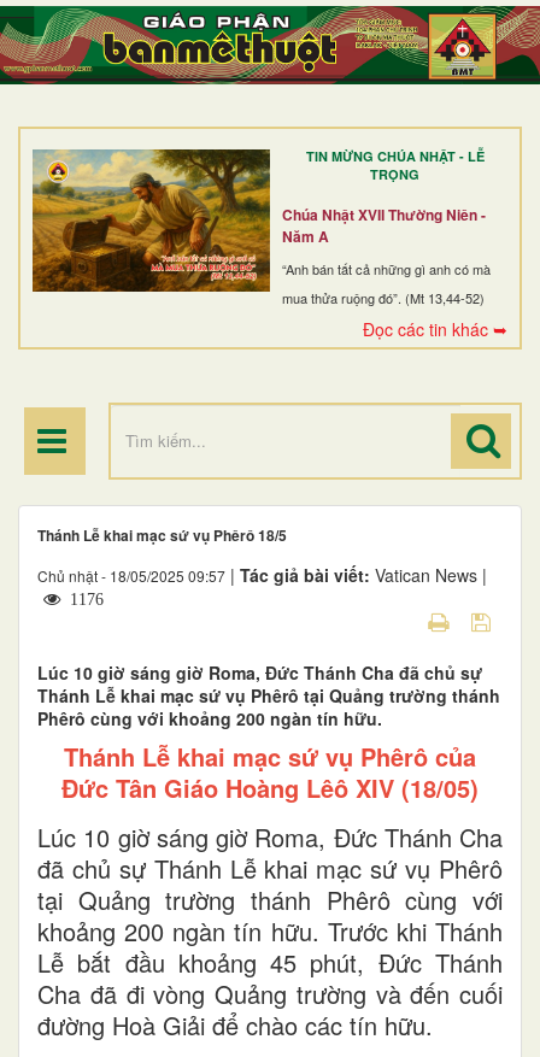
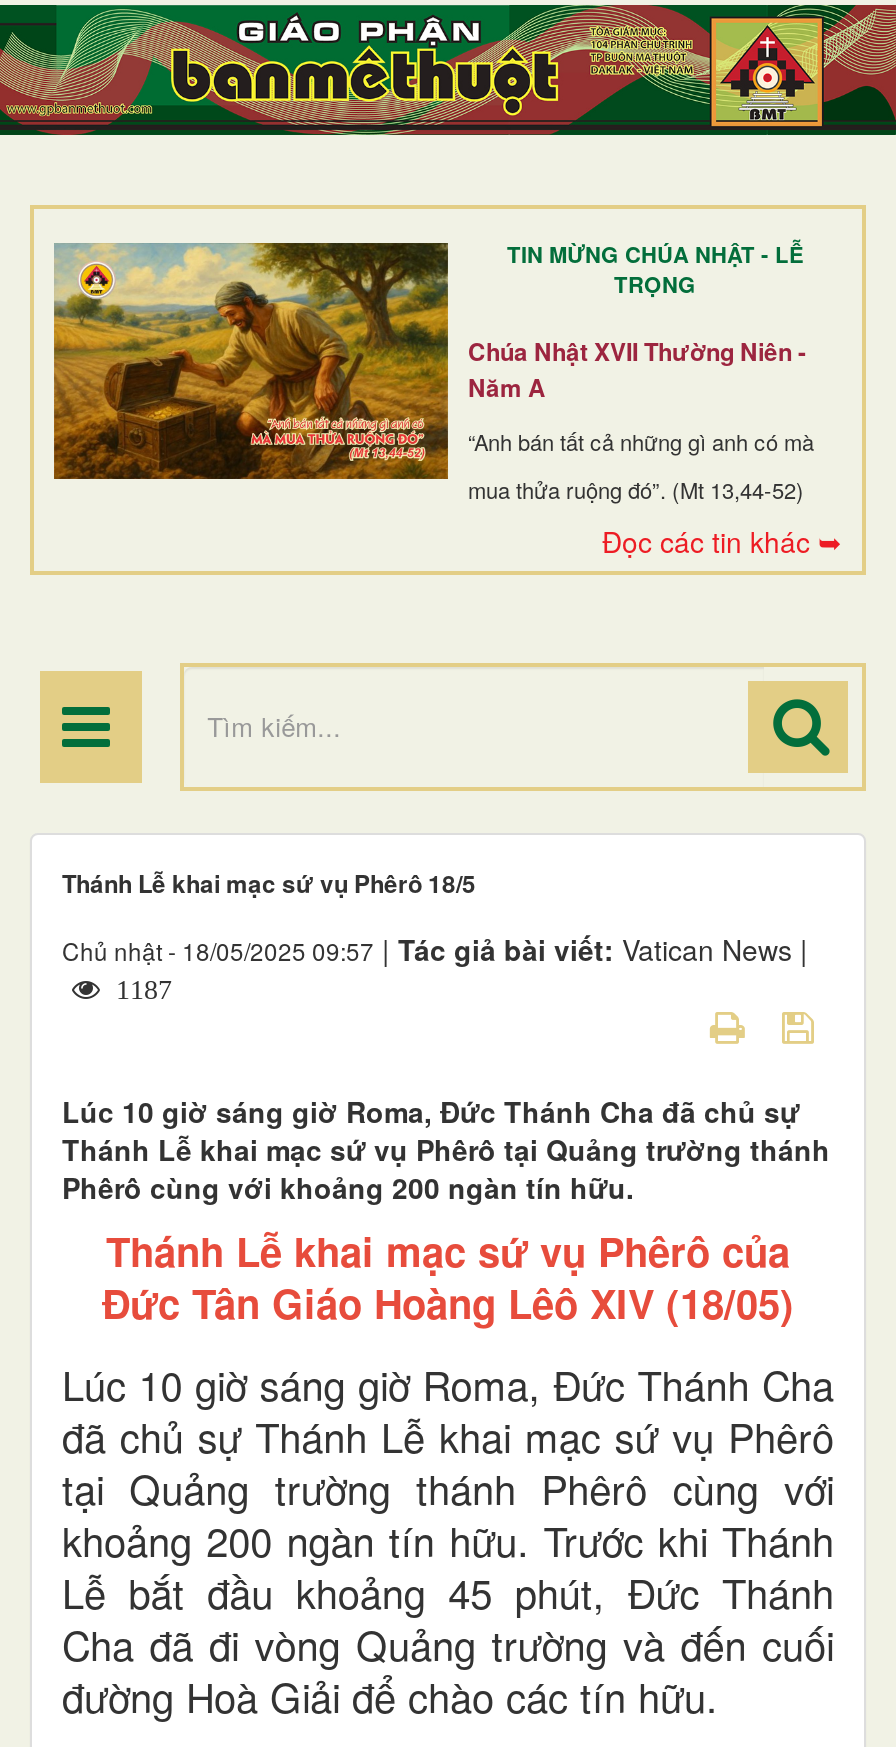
[60,590,104,607] 1176 -> [100,974,172,1002] 1187

